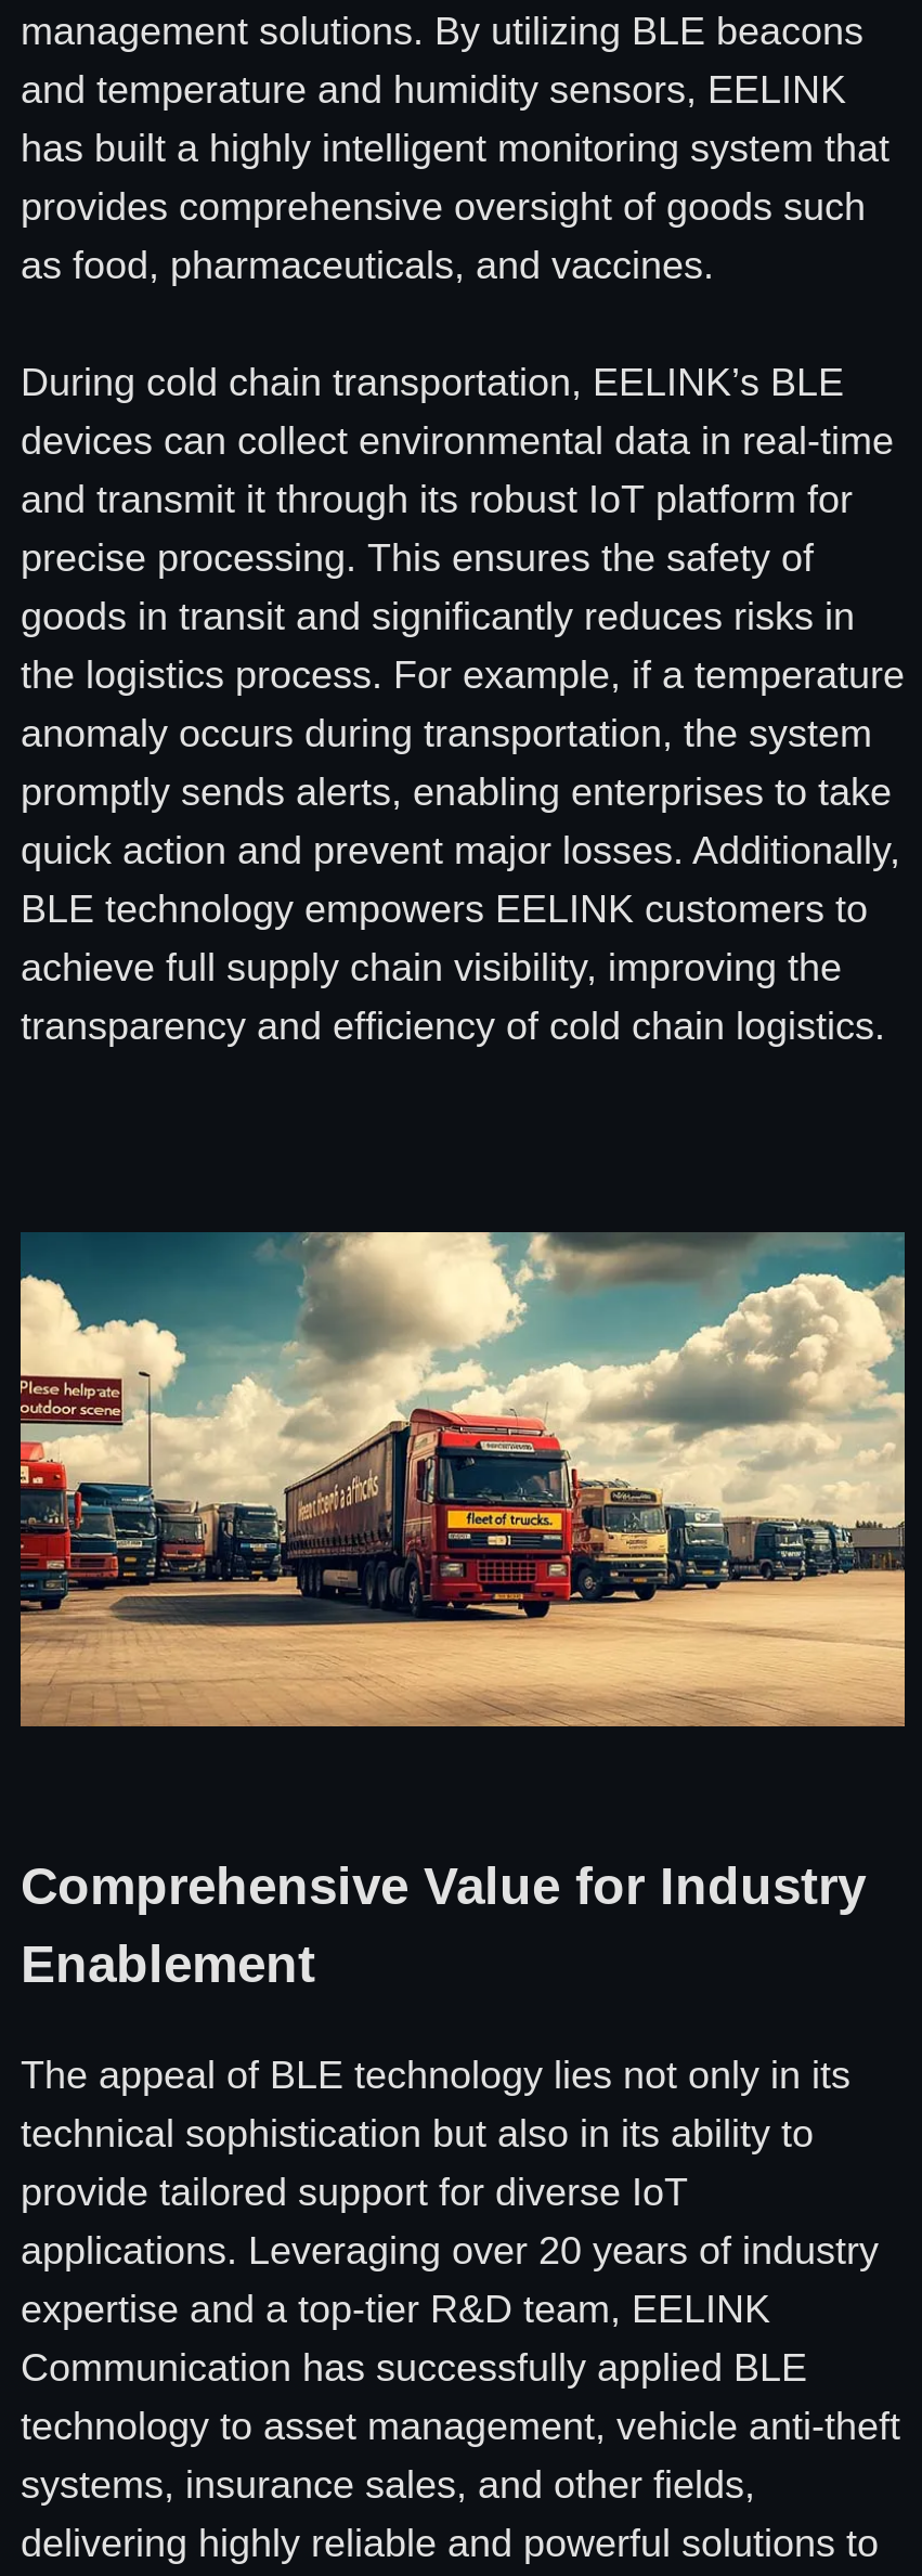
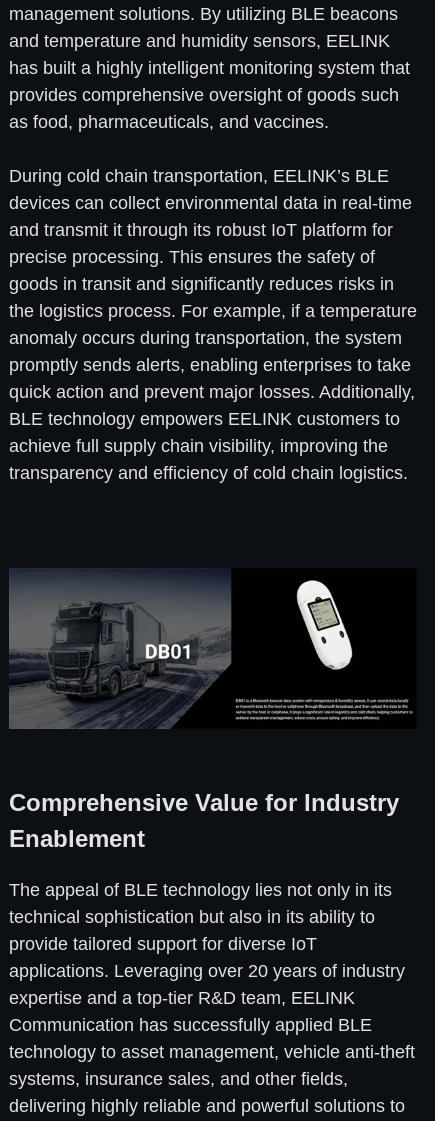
[18,1229,907,1730] [image] -> [9,568,417,729] [image]

